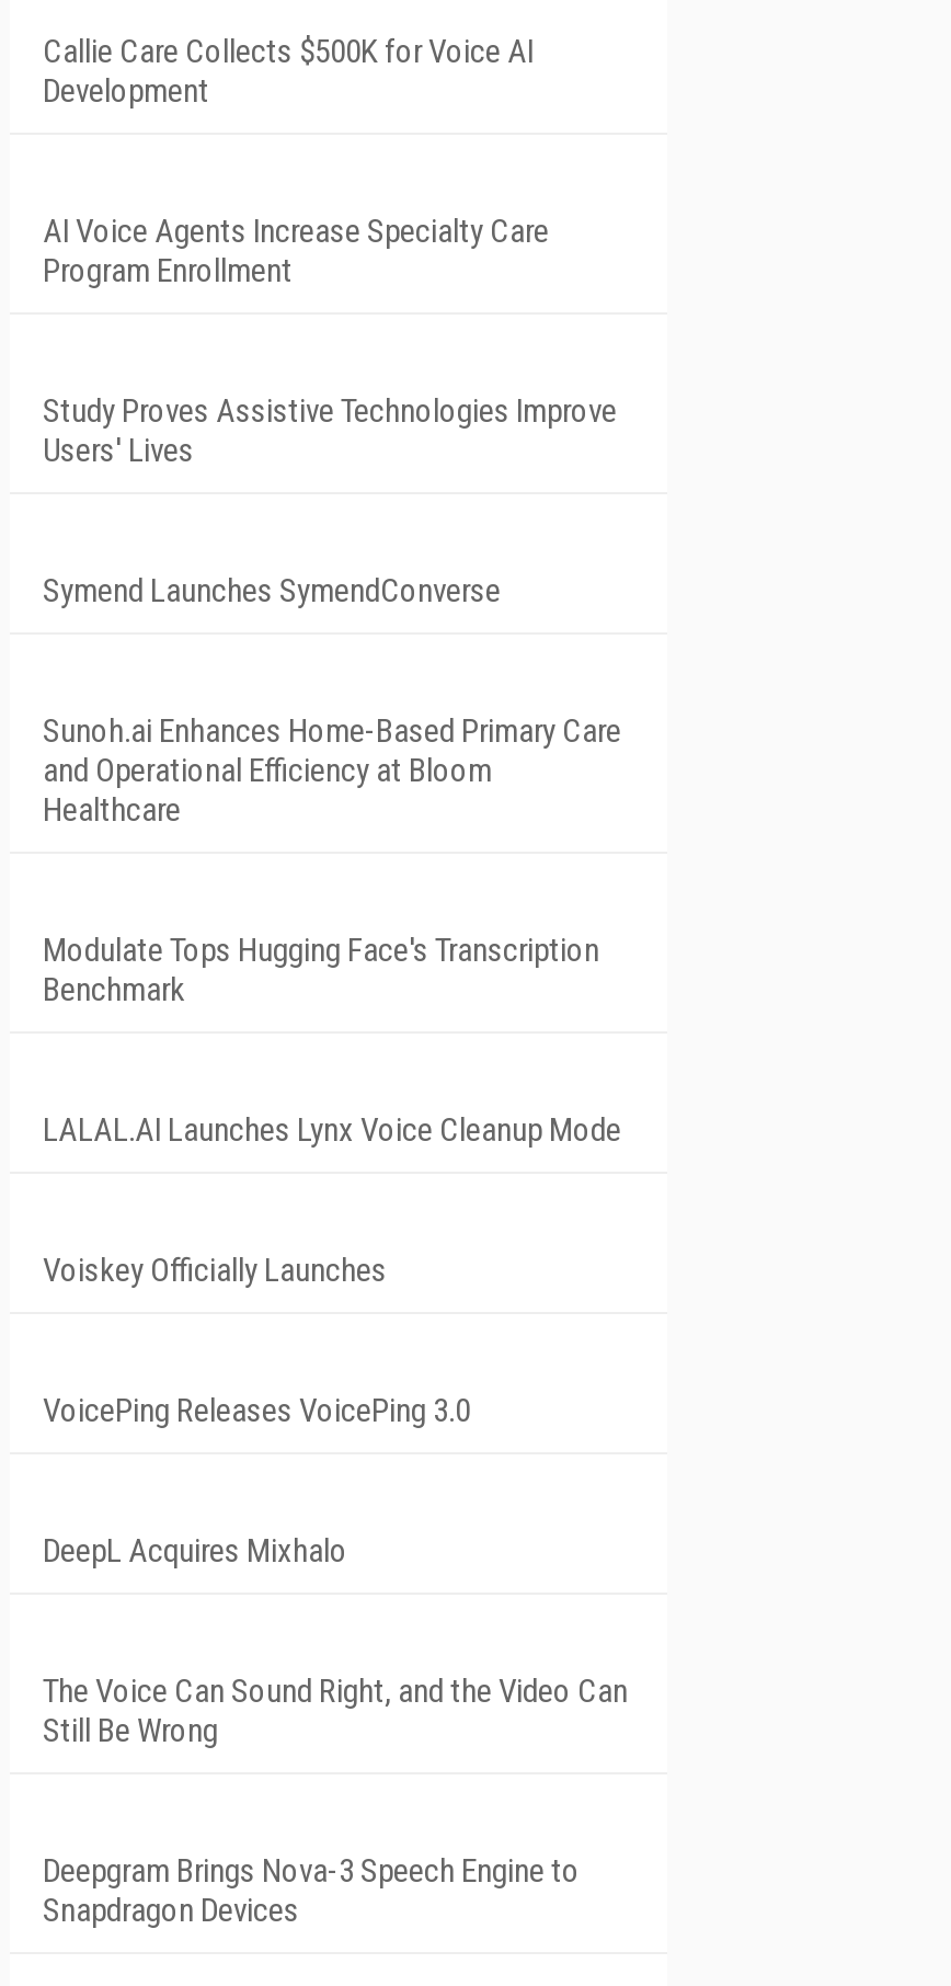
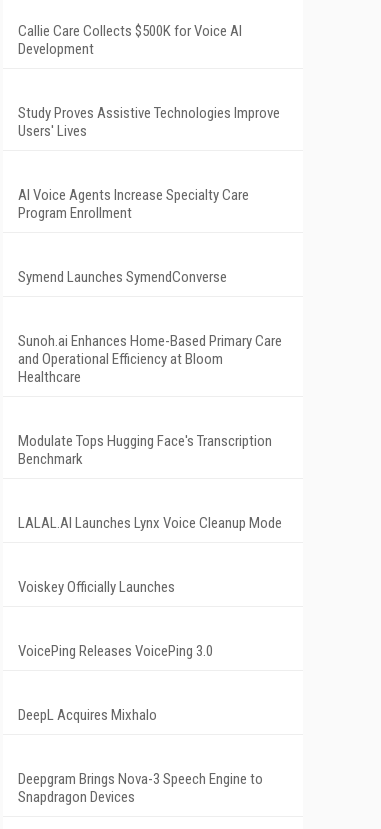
moved [43,212,549,290] -> [18,186,249,222]: AI Voice Agents Increase Specialty Care | Program Enrollment
[43,1671,628,1750] The Voice Can Sound Right, and the Video Can | Still Be Wrong -> none

